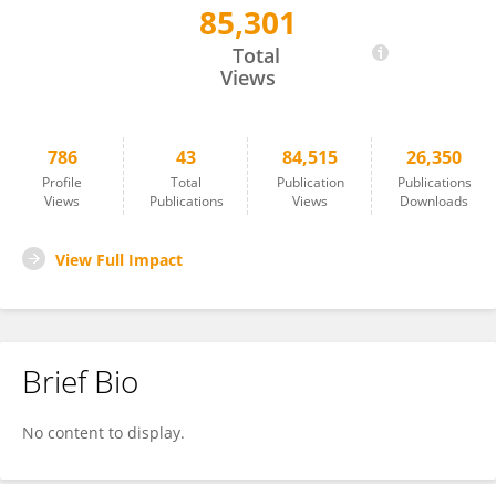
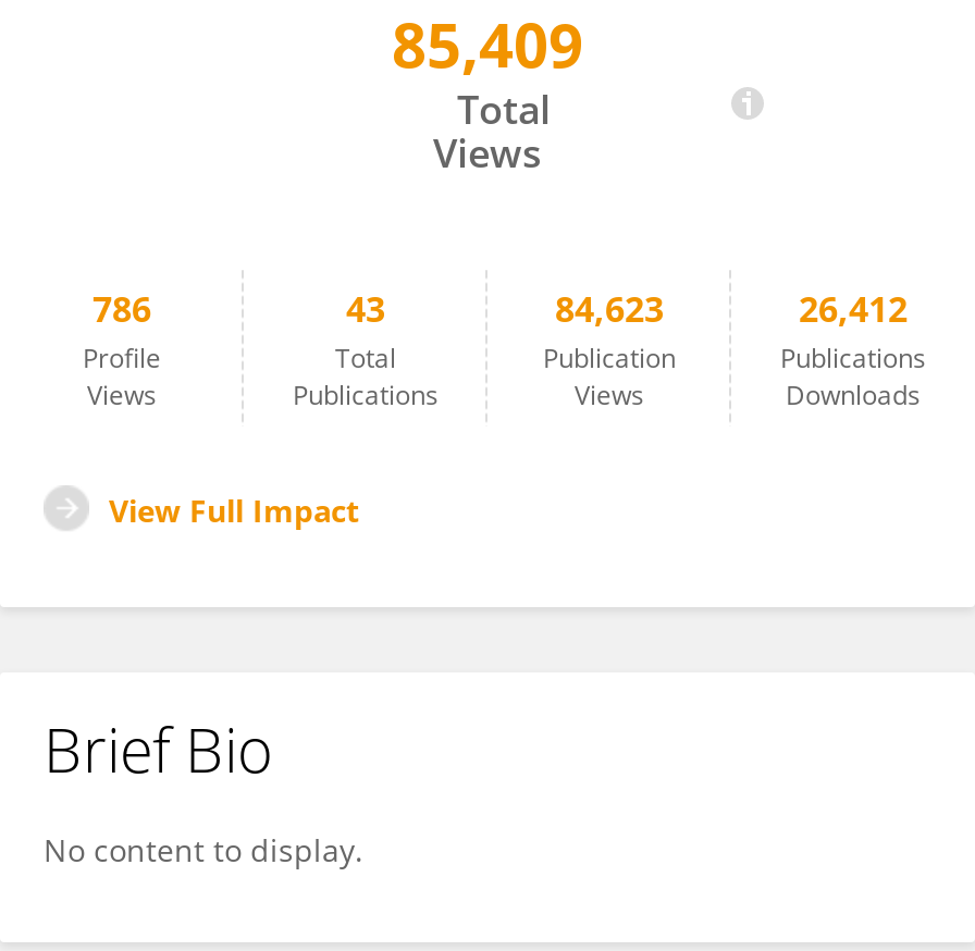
[199,1,297,43] 85,301 -> [392,2,583,85] 85,409
[282,145,338,169] 84,515 -> [555,285,664,333] 84,623
[406,145,462,169] 26,350 -> [799,285,908,333] 26,412

